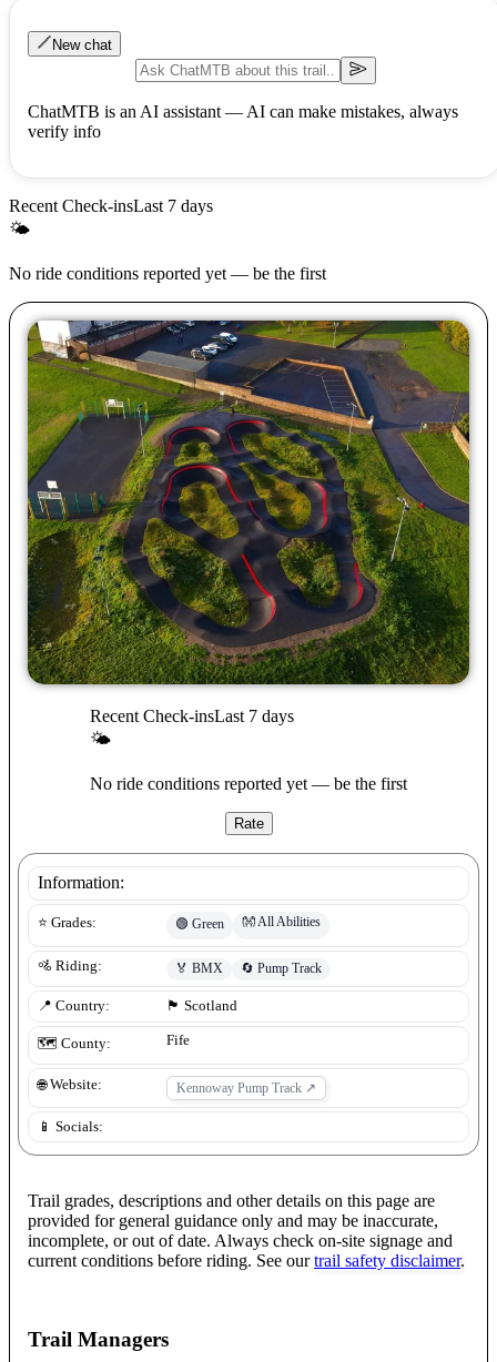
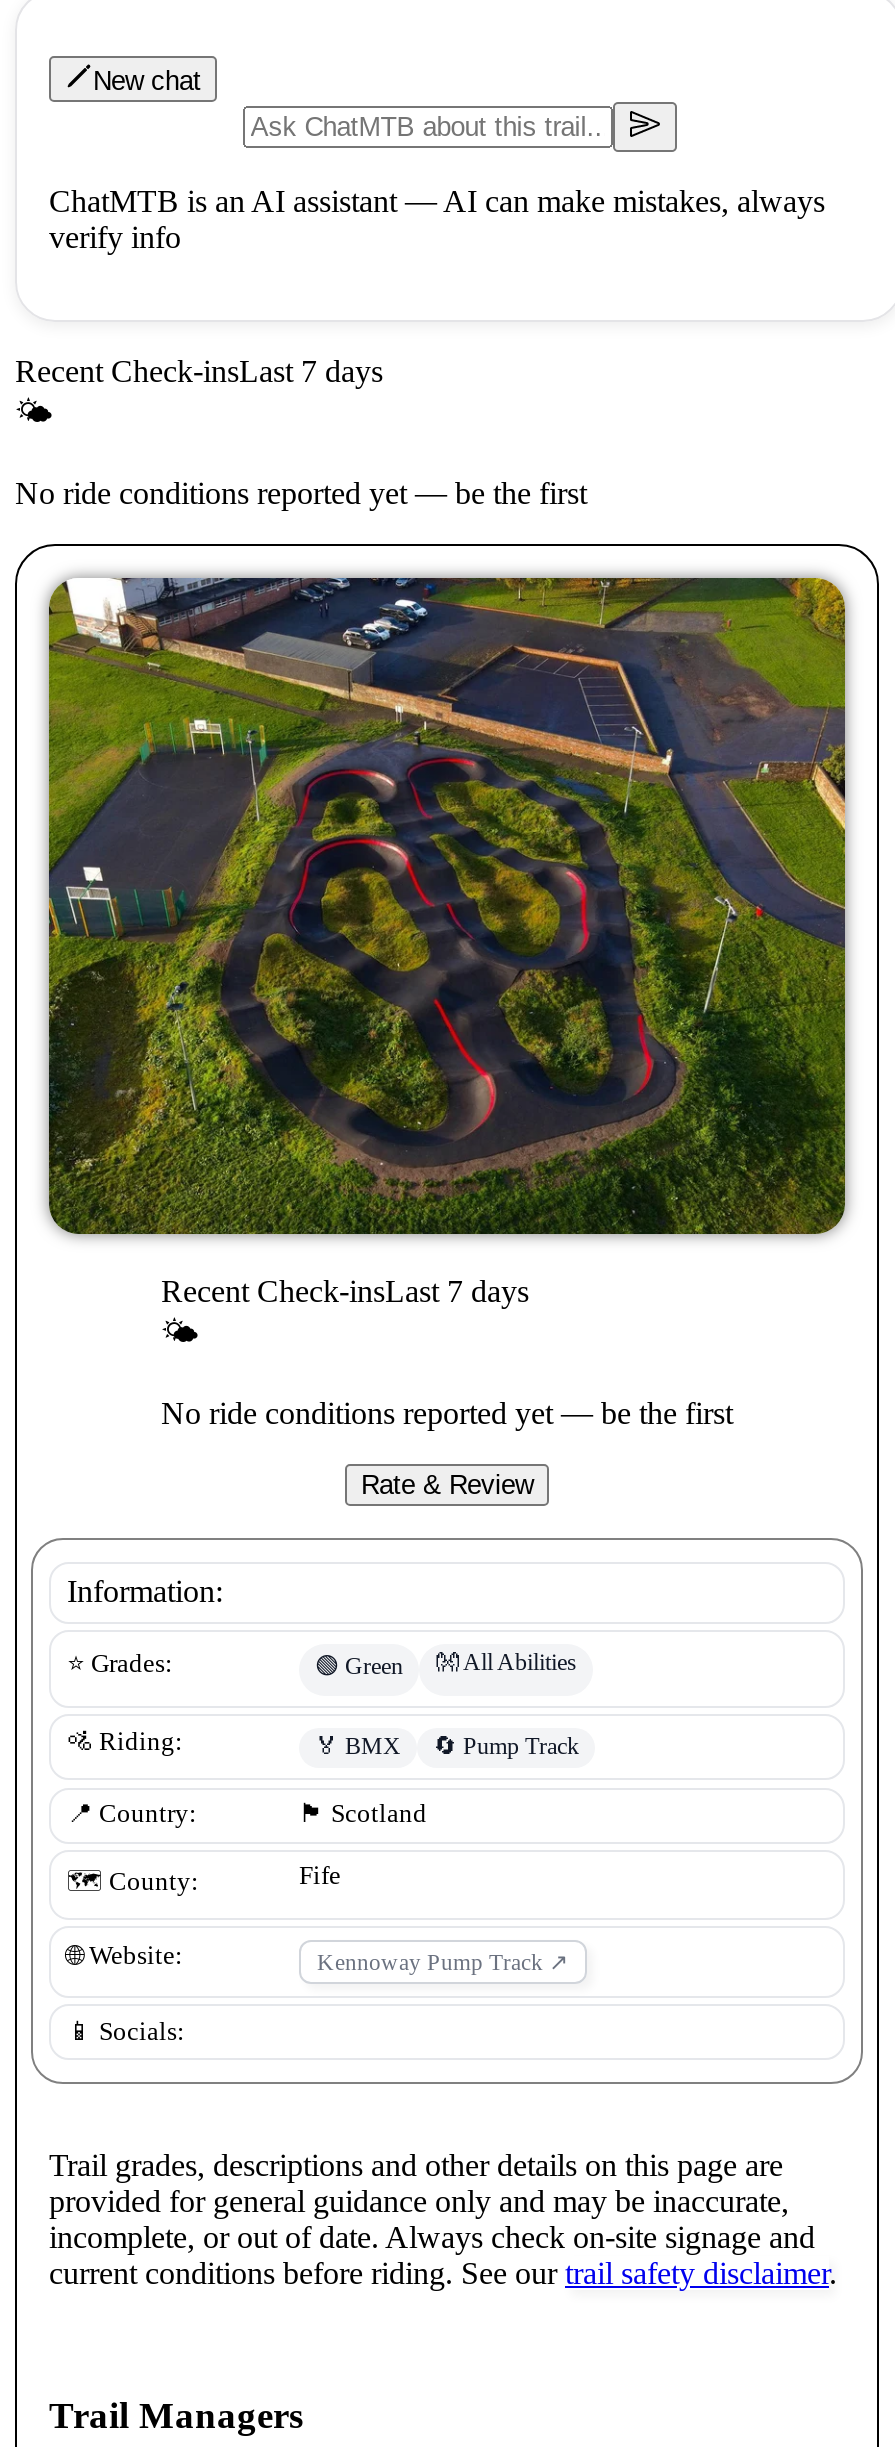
[234,815,263,831] Rate -> [361,1469,533,1499] Rate & Review

